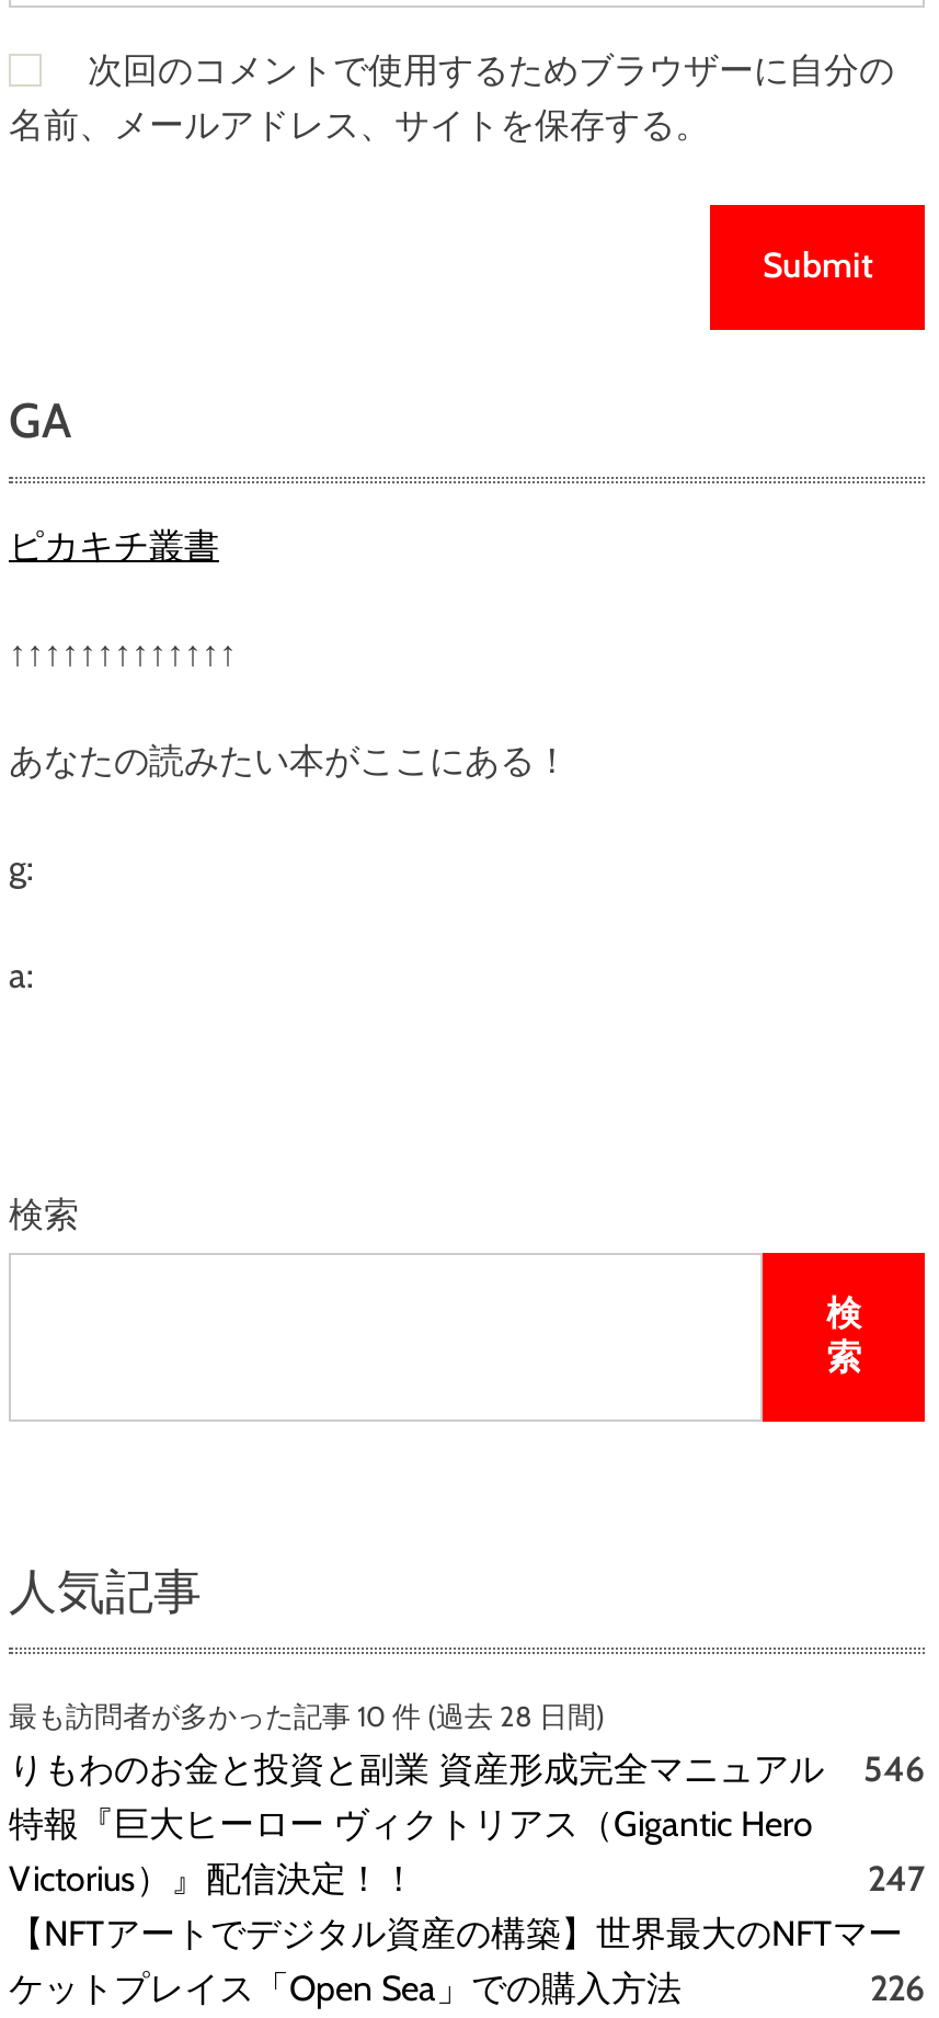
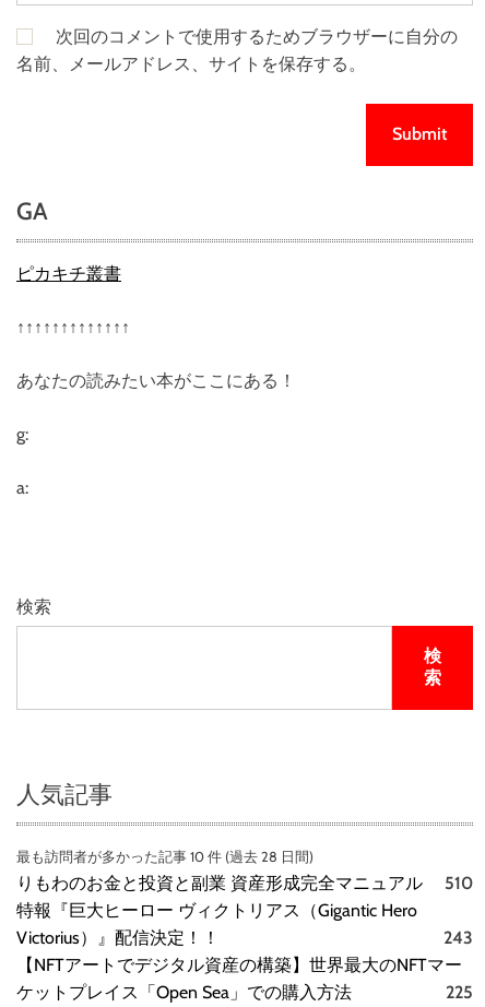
[9,1748,925,1790] りもわのお金と投資と副業 資産形成完全マニュアル 546 -> [16,873,473,893] りもわのお金と投資と副業 資産形成完全マニュアル 510
[868,1858,925,1900] 247 -> [443,927,473,948] 243
[870,1968,925,2009] 226 -> [446,982,473,1003] 225

